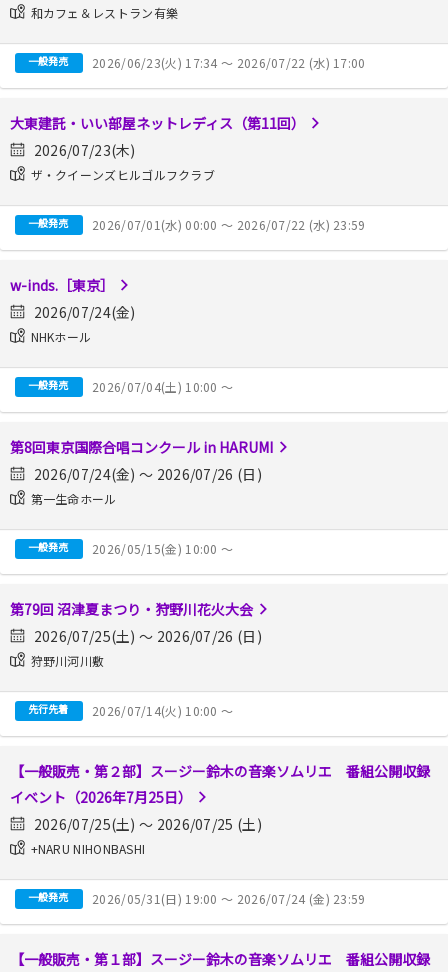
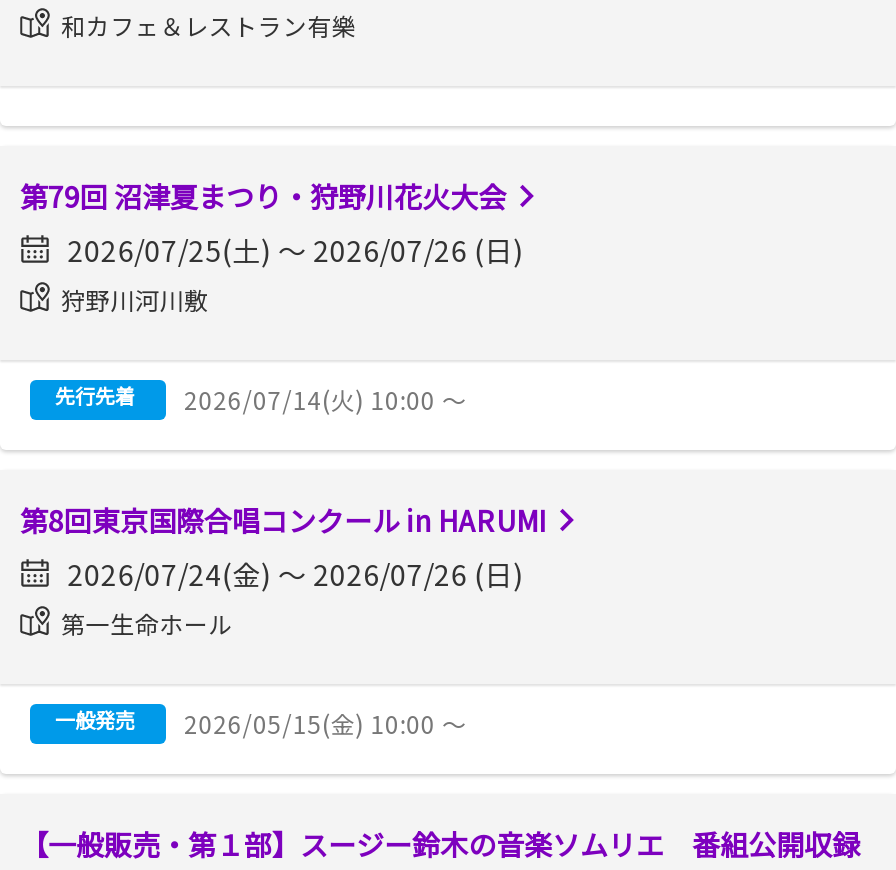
[10,53,366,395] 一般発売 | 2026/06/23(火) 17:34 〜 2026/07/22 (水) 17:00 | 大東建託・いい部屋ネットレディス（第11回） | 2026/07/23(木) | ザ・クイーンズヒルゴルフクラブ | 一般発売 | 2026/07/01(水) 00:00 〜 2026/07/22 (水) 23:59 | w-inds.［東京］ | 2026/07/24(金) | NHKホール | 一般発売 | 2026/07/04(土) 10:00 〜 -> none
moved [10,599,262,719] -> [20,176,524,416]: 第79回 沼津夏まつり・狩野川花火大会 | 2026/07/25(土) 〜 2026/07/26 (日) | 狩野川河川敷 | 先行先着 | 2026/07/14(火) 10:00 〜
[10,761,430,907] 【一般販売・第２部】スージー鈴木の音楽ソムリエ 番組公開収録 | イベント（2026年7月25日） | 2026/07/25(土) 〜 2026/07/25 (土) | +NARU NIHONBASHI | 一般発売 | 2026/05/31(日) 19:00 〜 2026/07/24 (金) 23:59 -> none

